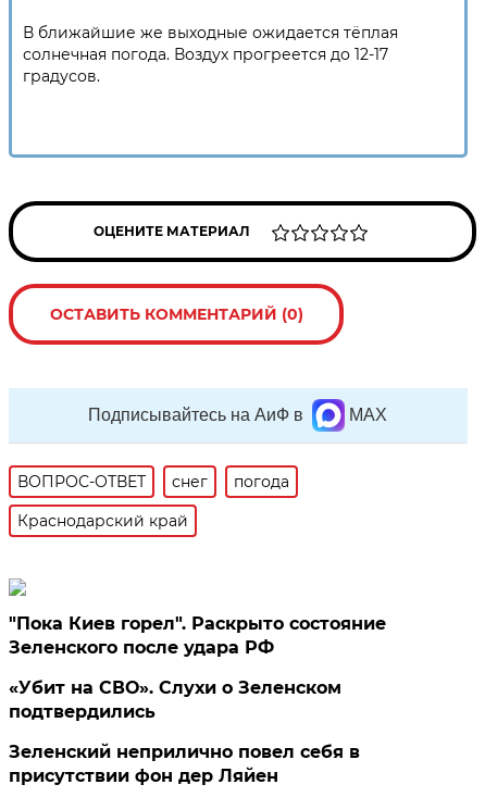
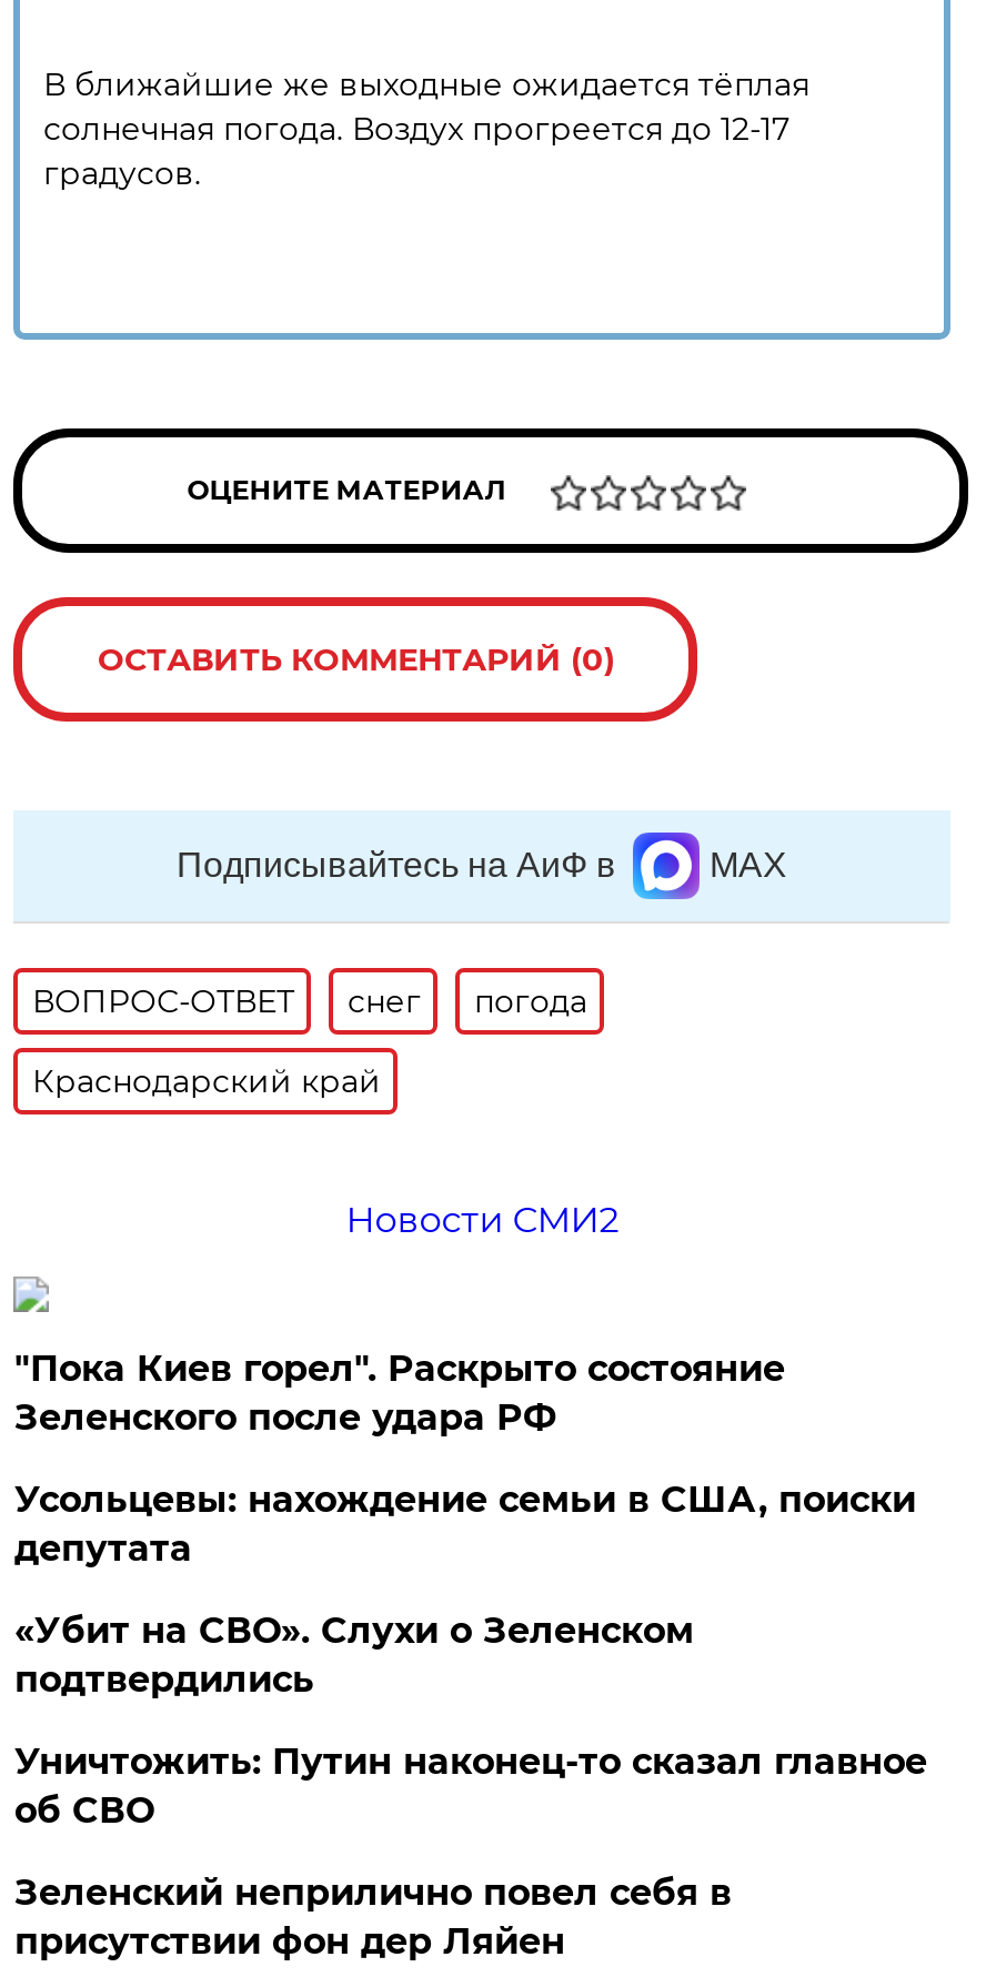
none -> [346,1199,619,1241] Новости СМИ2
none -> [14,1479,916,1570] Усольцевы: нахождение семьи в США, поиски | депутата
none -> [14,1741,927,1832] Уничтожить: Путин наконец-то сказал главное | об СВО

